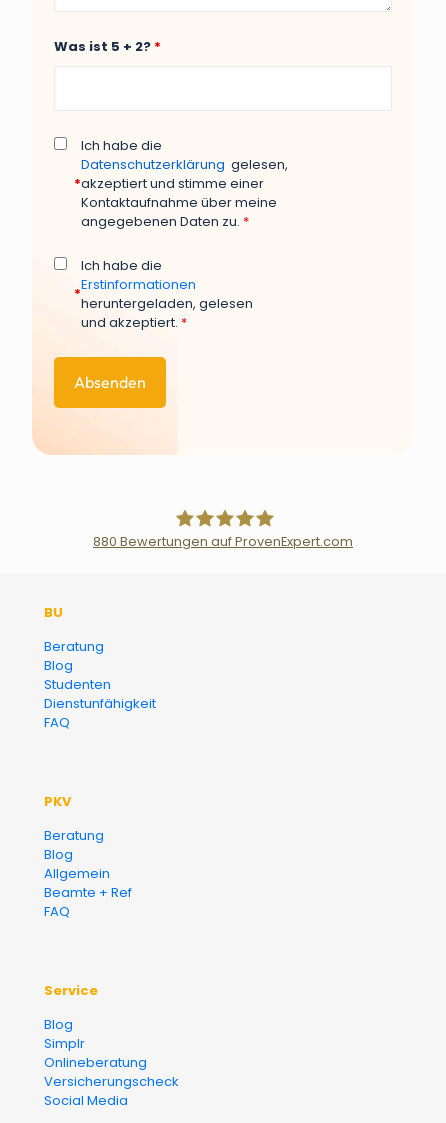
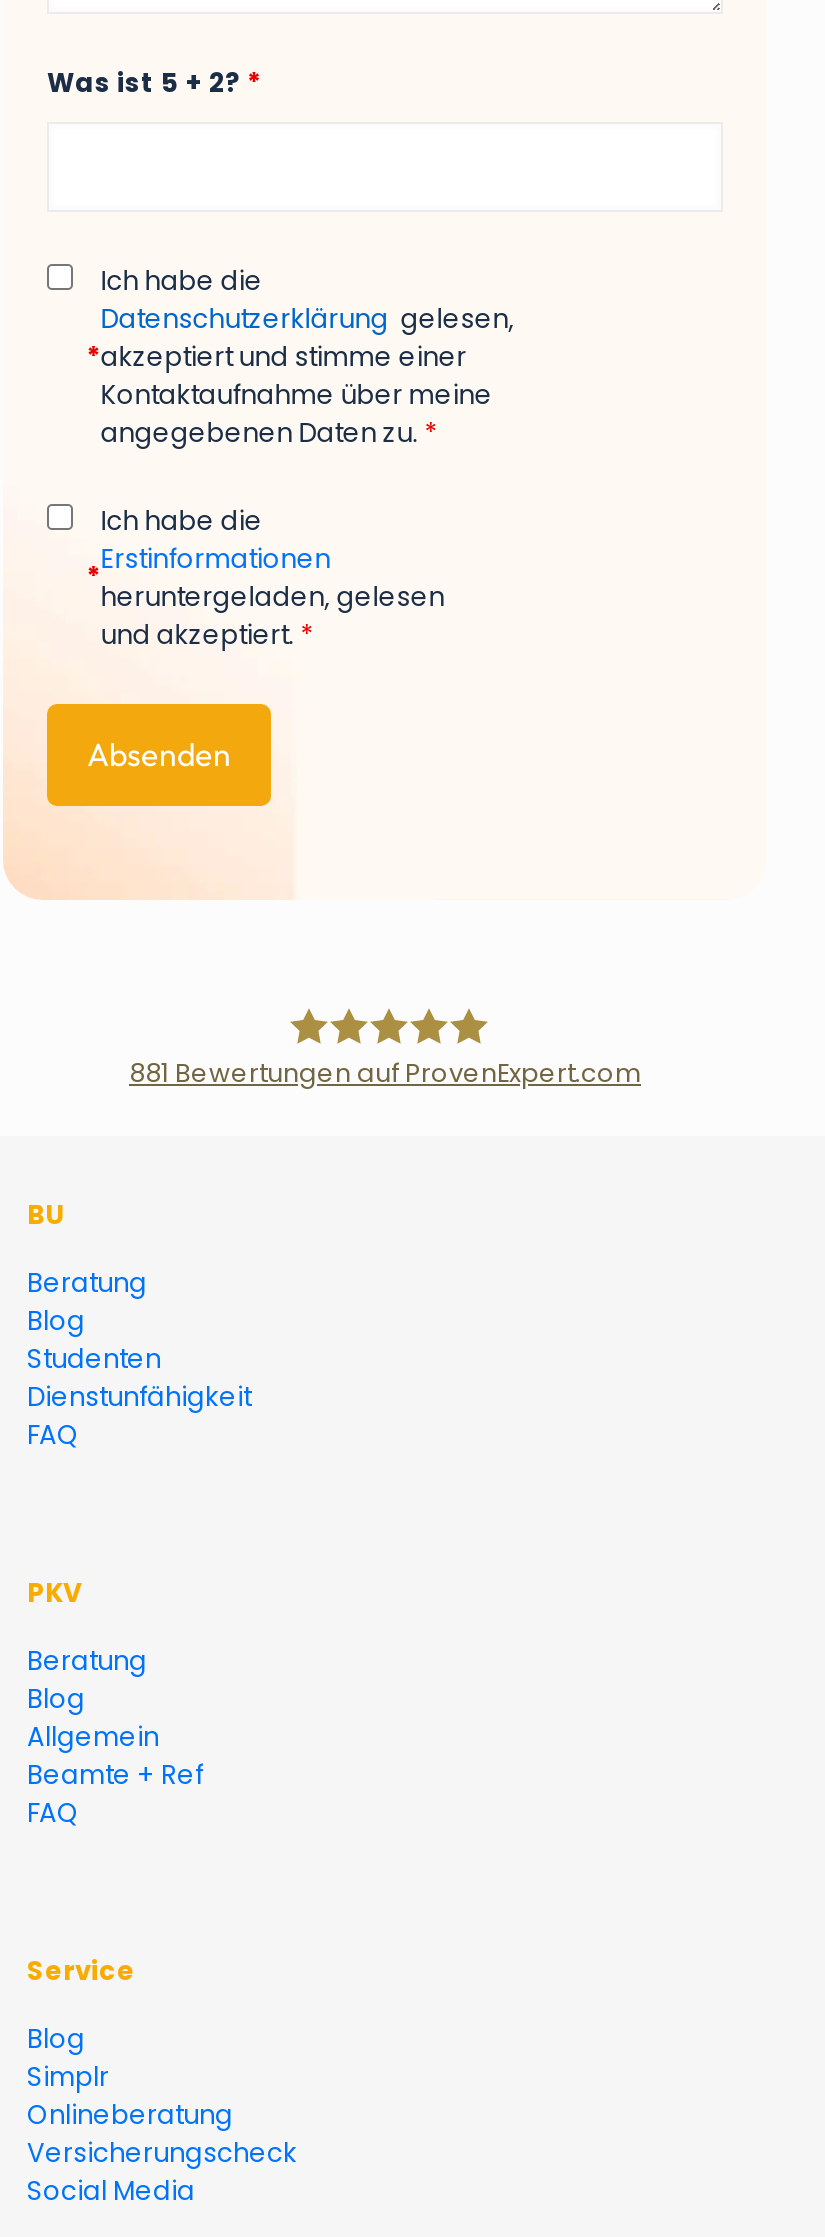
[93,533,353,550] 880 Bewertungen auf ProvenExpert.com -> [129,1056,641,1090] 881 Bewertungen auf ProvenExpert.com

